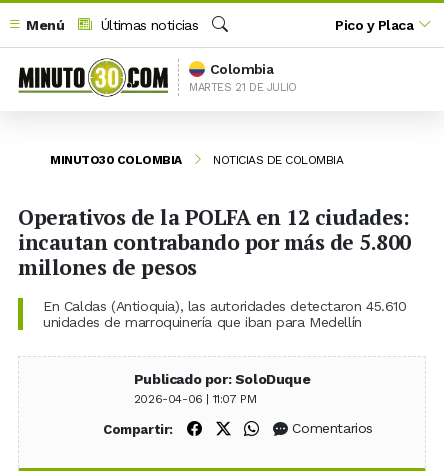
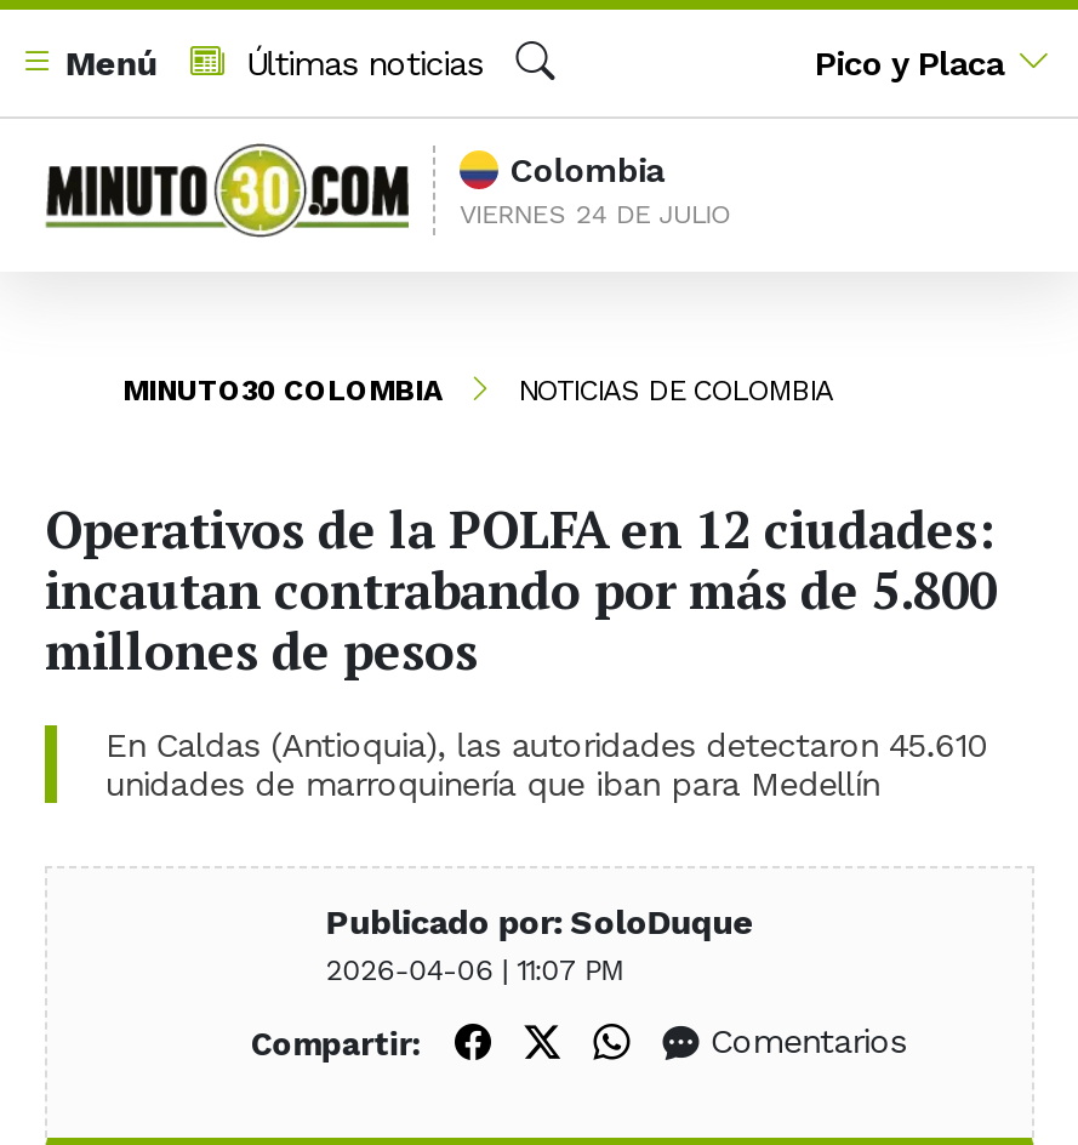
[189,81,297,94] MARTES 21 DE JULIO -> [460,199,732,230] VIERNES 24 DE JULIO

